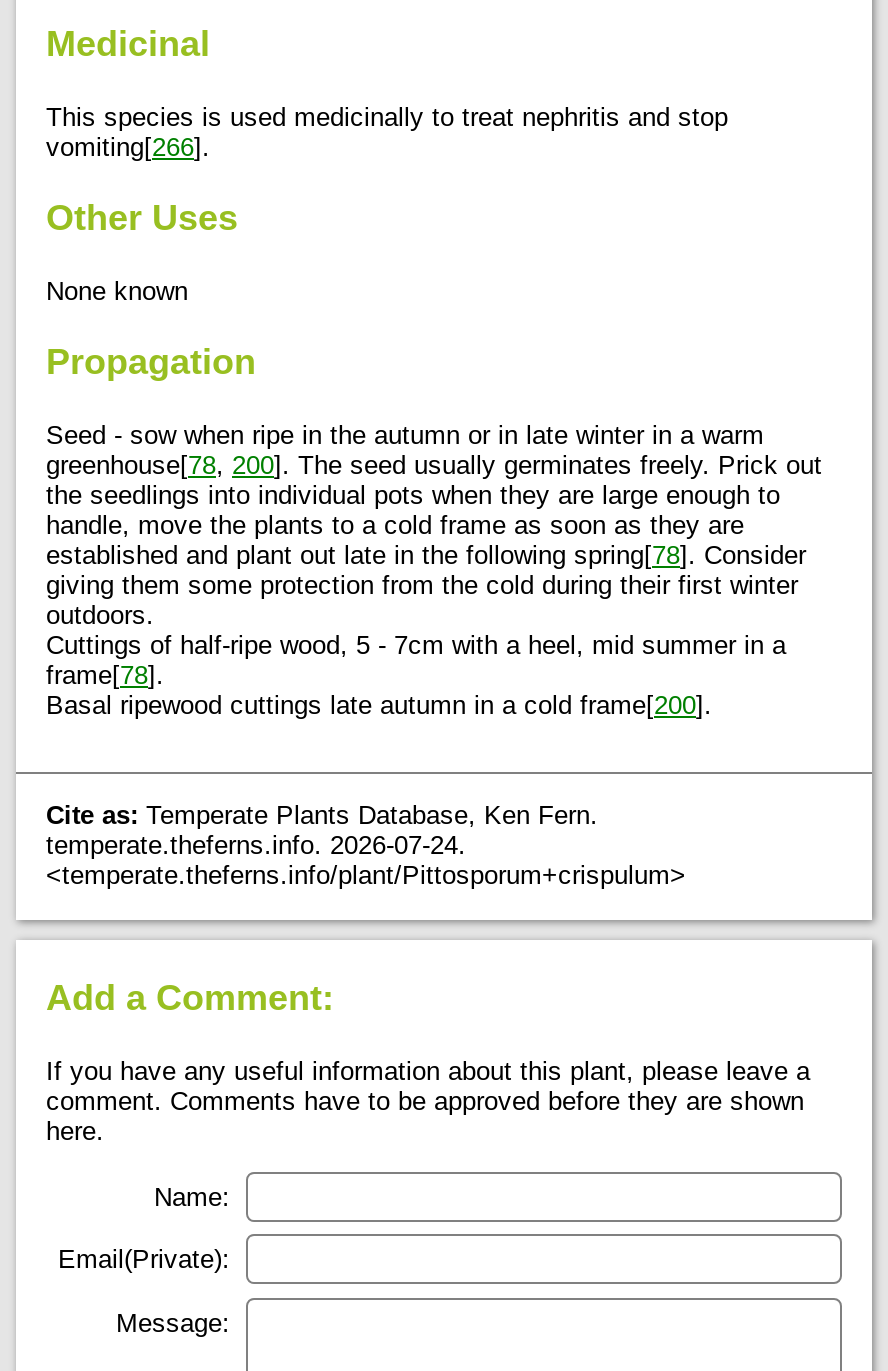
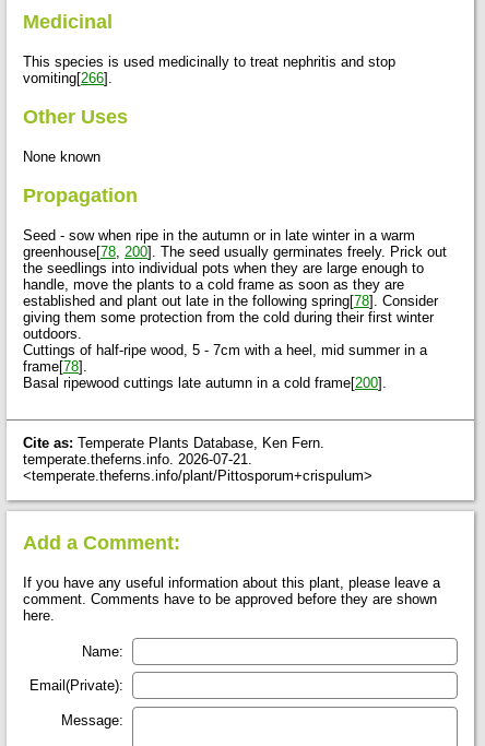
[46,830,466,860] temperate.theferns.info. 2026-07-24. -> [23,451,252,467] temperate.theferns.info. 2026-07-21.

